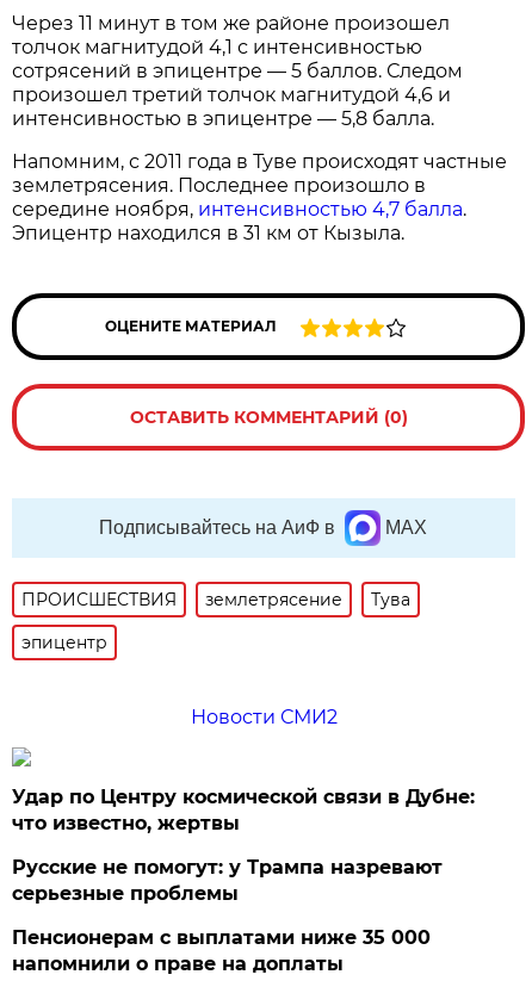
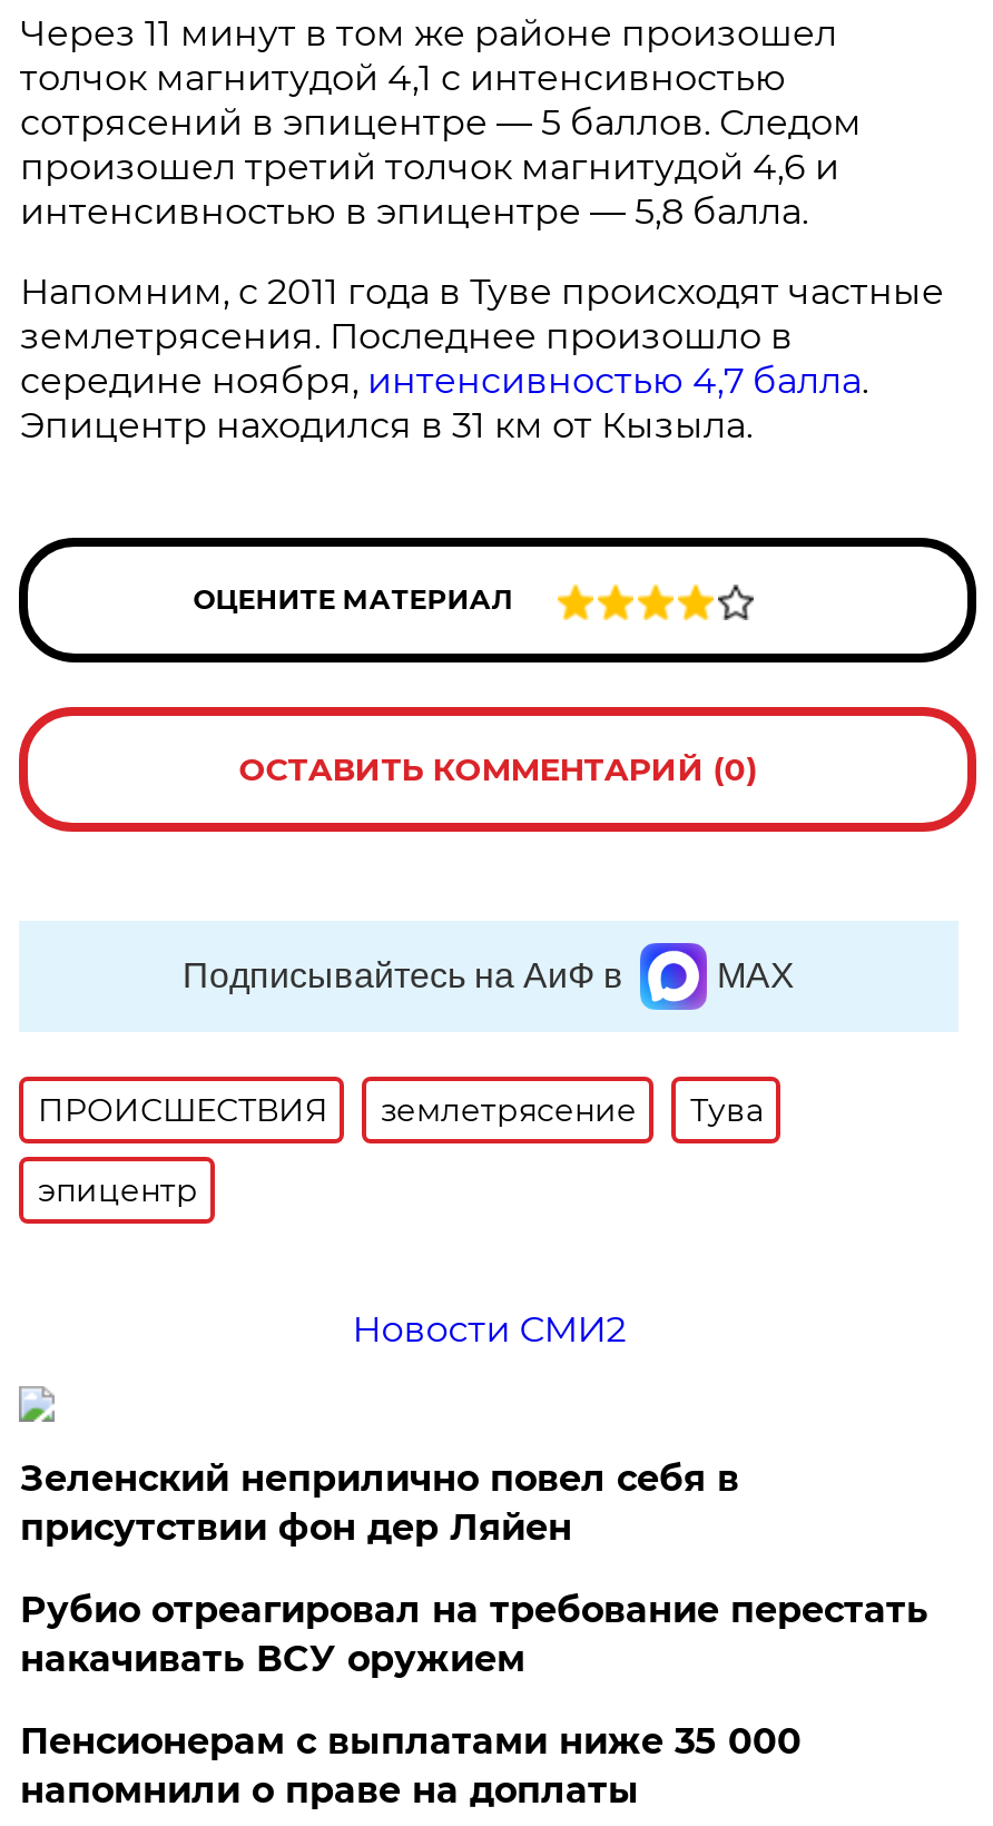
[12,786,475,834] Удар по Центру космической связи в Дубне: | что известно, жертвы -> [20,1457,739,1549] Зеленский неприлично повел cебя в | присутствии фон дер Ляйен
[12,856,443,905] Русские не помогут: у Трампа назревают | серьезные проблемы -> [20,1589,928,1680] Рубио отреагировал на требование перестать | накачивать ВСУ оружием

